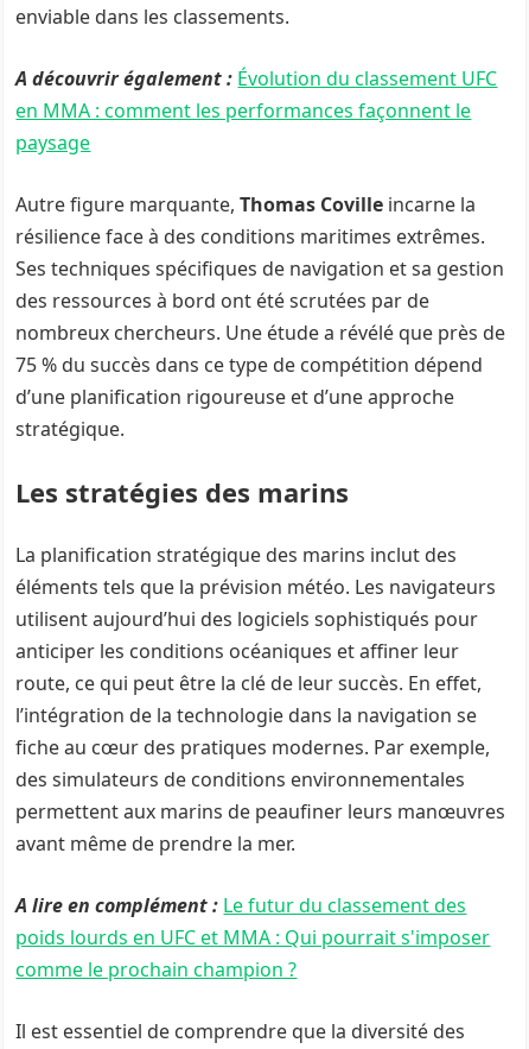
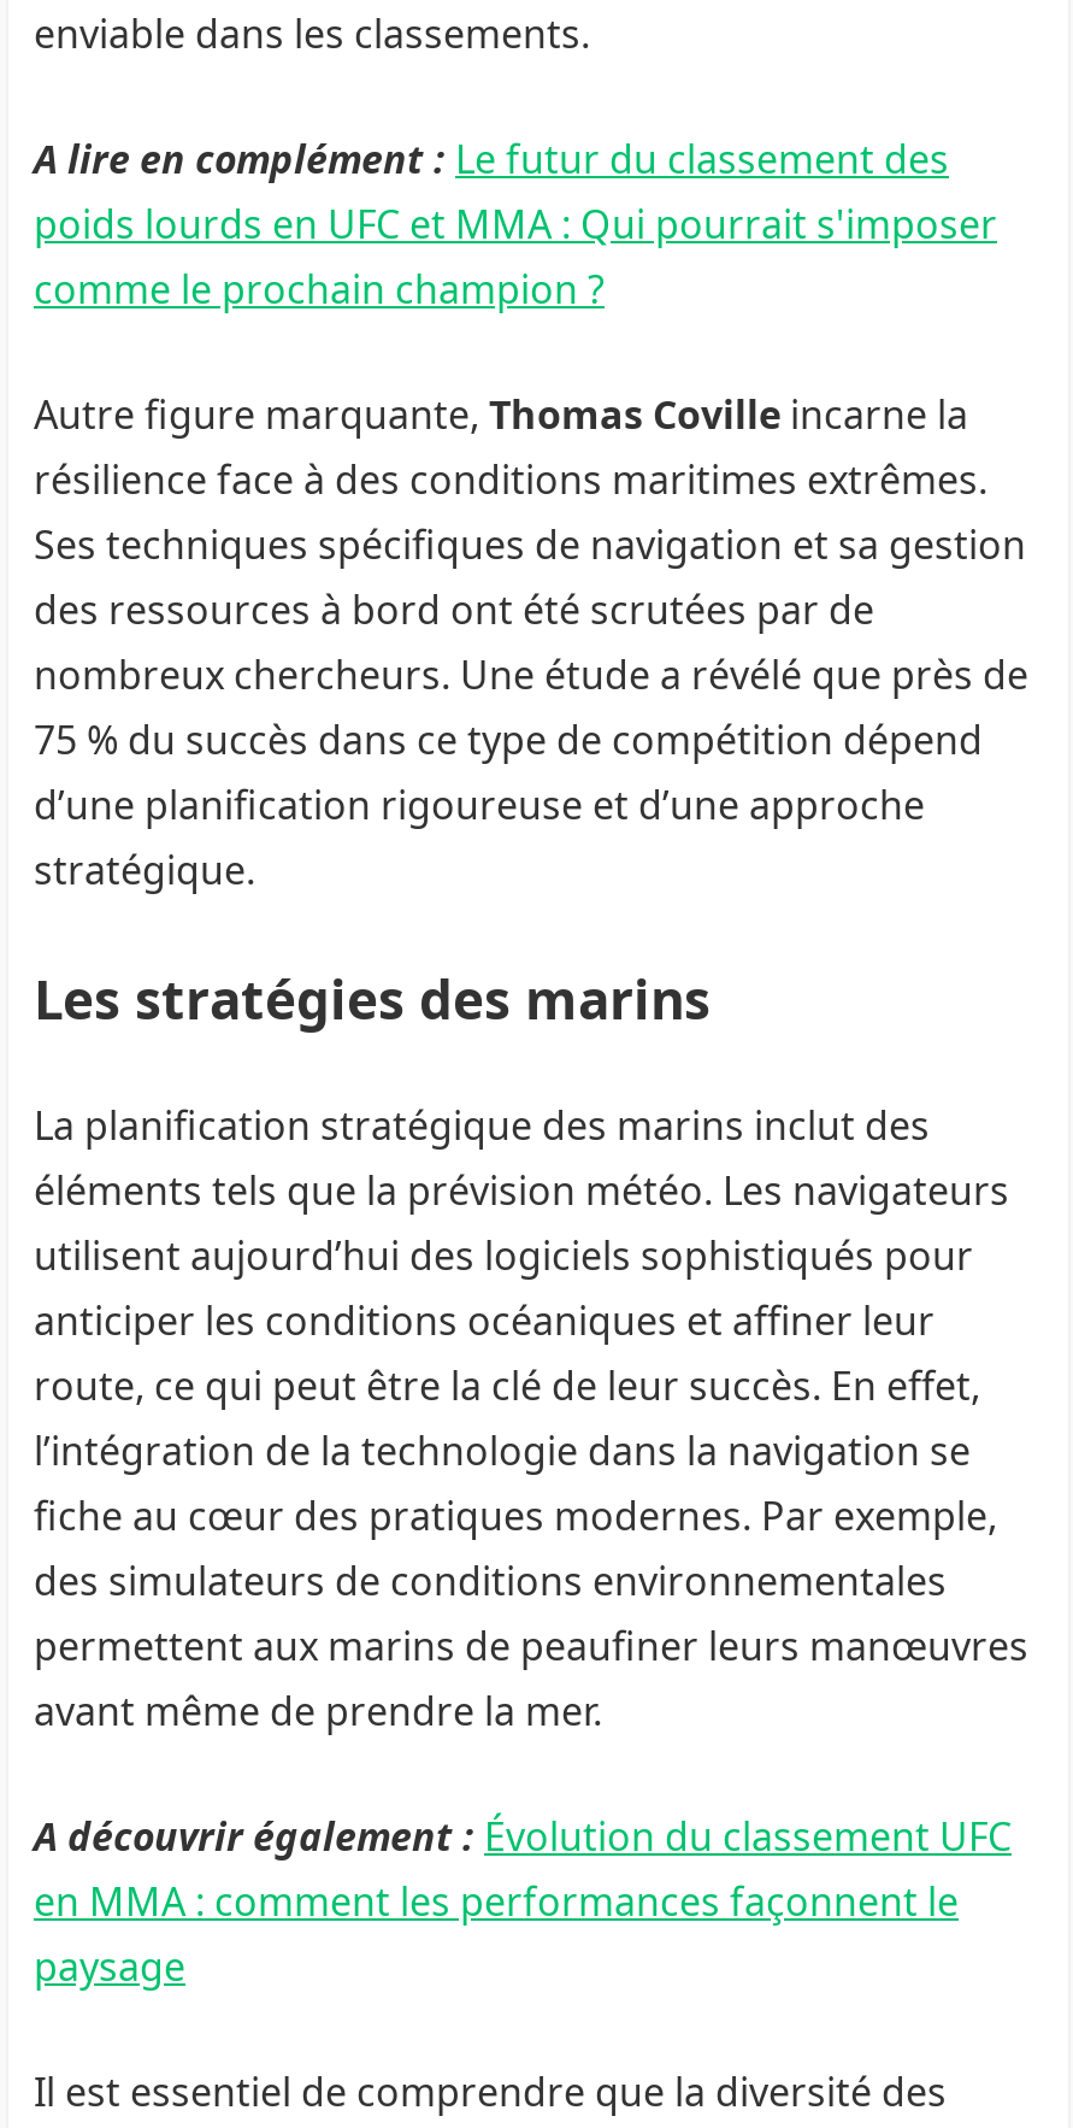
moved [16,65,498,156] -> [34,1810,1012,1993]: A découvrir également : Évolution du classement UFC | en MMA : comment les performances façonnent le | paysage
moved [16,892,490,982] -> [34,133,997,316]: A lire en complément : Le futur du classement des | poids lourds en UFC et MMA : Qui pourrait s'imposer | comme le prochain champion ?

